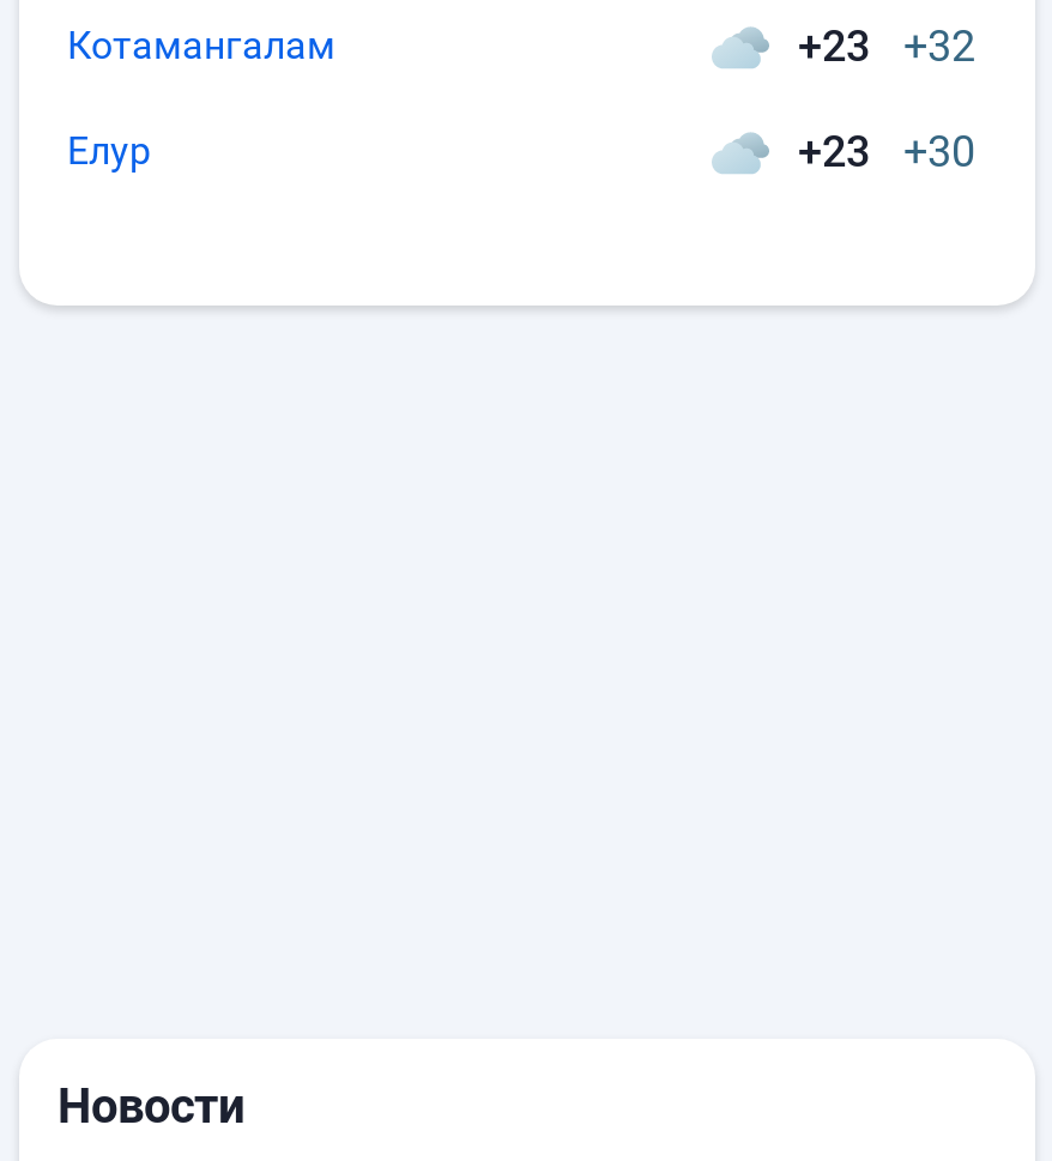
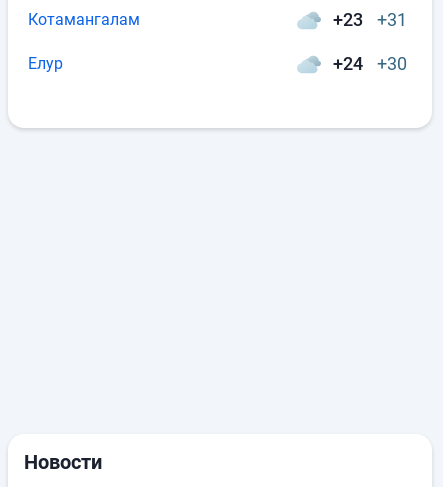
[798,20,975,71] +23 +32 -> [333,9,407,30] +23 +31
[798,126,975,176] +23 +30 -> [333,53,407,74] +24 +30

